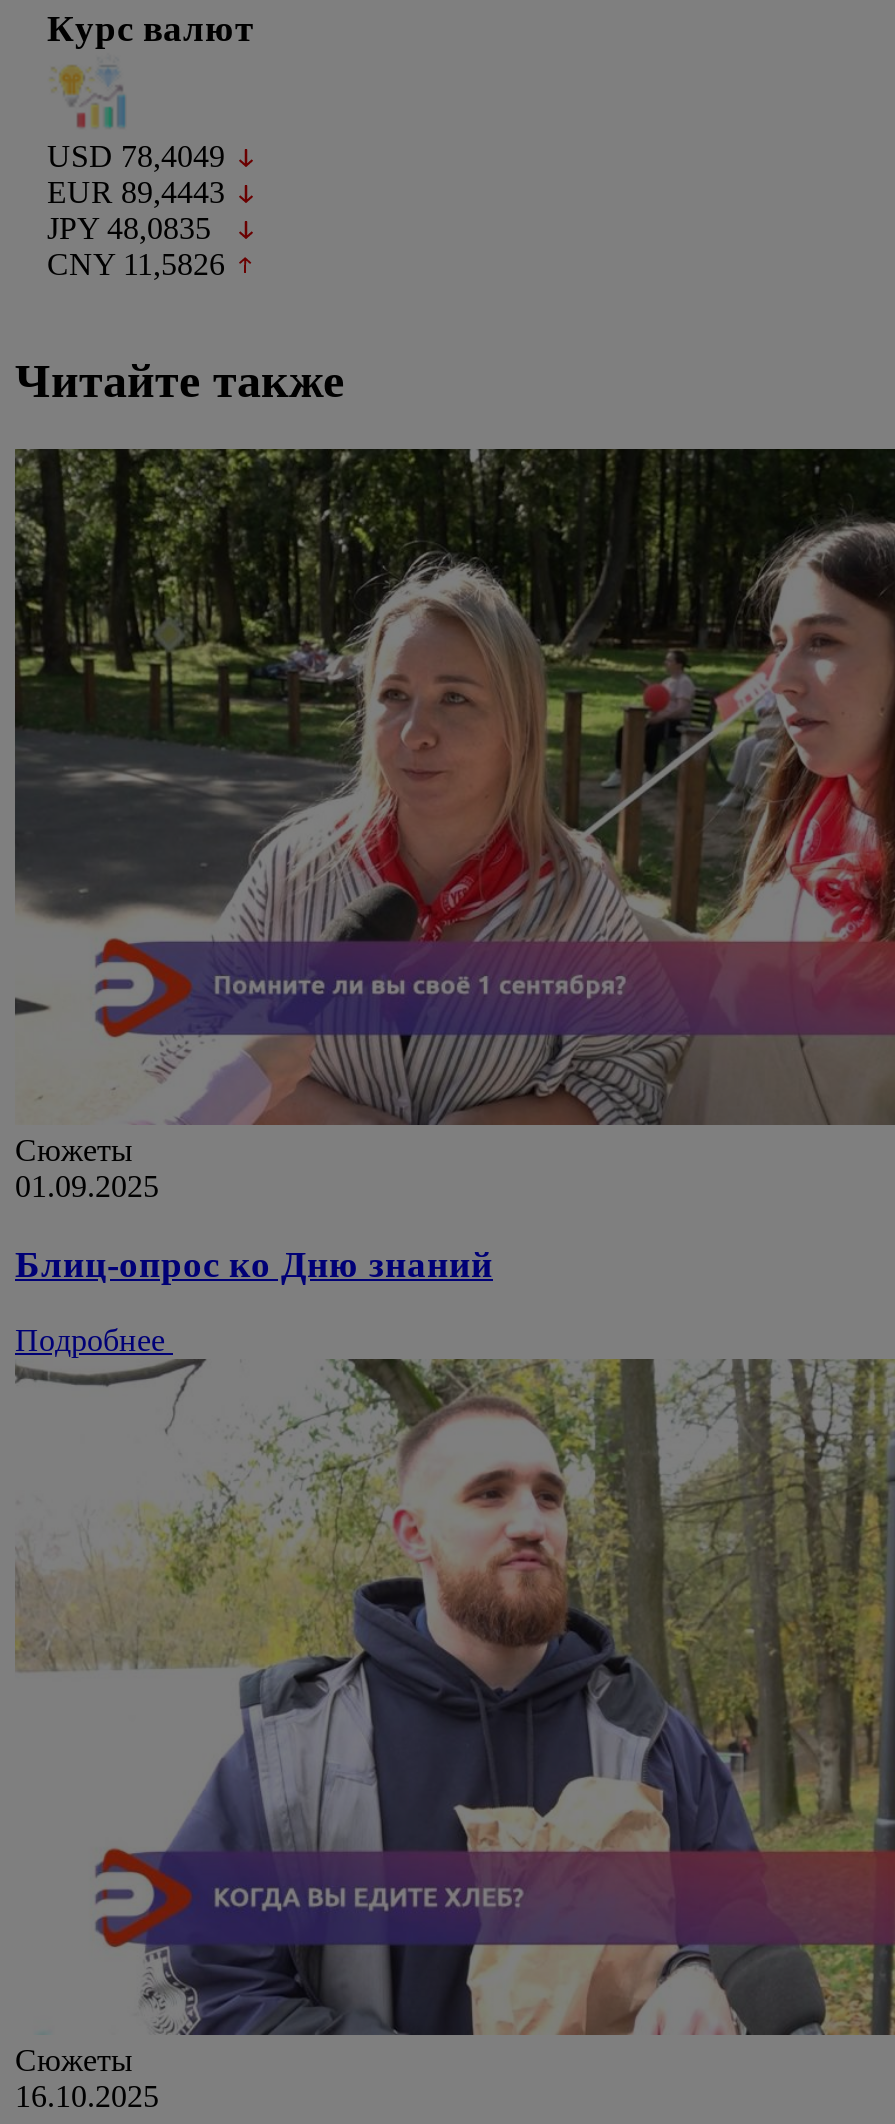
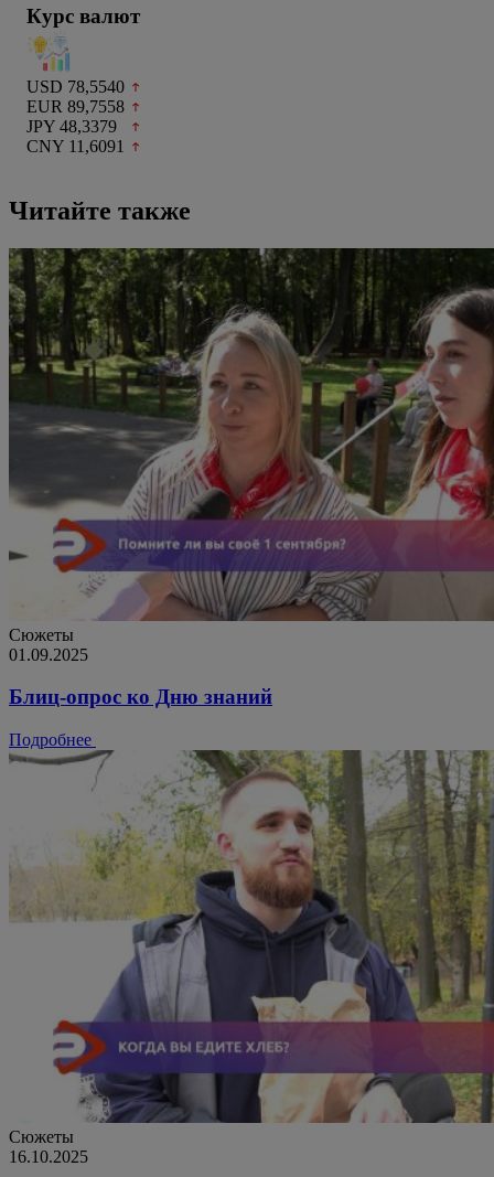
[47,140,225,174] USD 78,4049 -> [26,77,125,96] USD 78,5540
[47,176,225,210] EUR 89,4443 -> [26,97,125,116] EUR 89,7558
[47,212,211,246] JPY 48,0835 -> [26,117,117,135] JPY 48,3379
[47,248,225,282] CNY 11,5826 -> [26,137,125,155] CNY 11,6091

